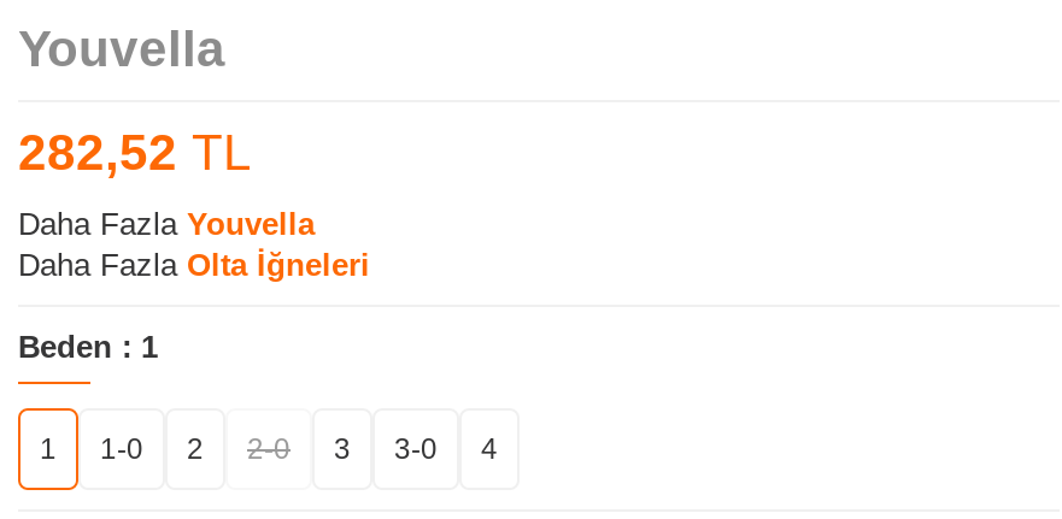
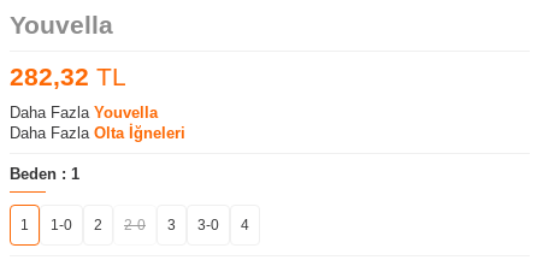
[18,125,252,180] 282,52 TL -> [10,63,126,91] 282,32 TL

